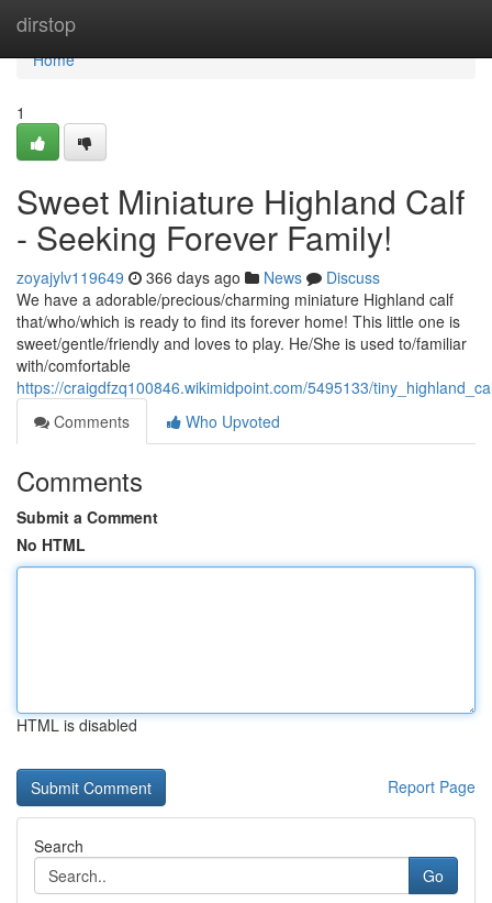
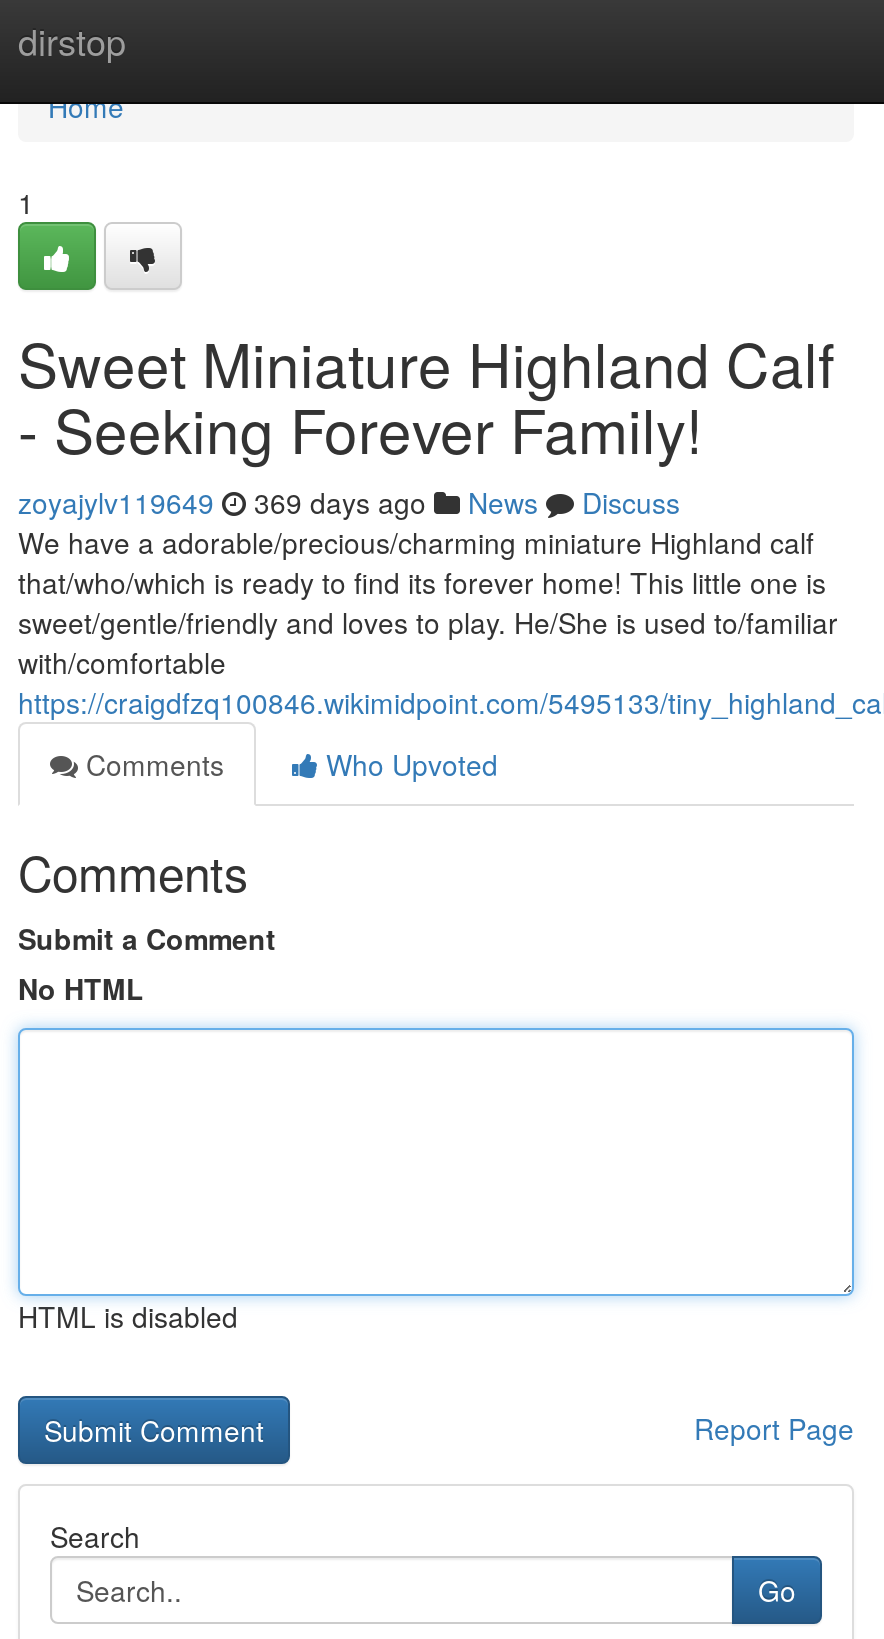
[16,266,380,288] zoyajylv119649 366 days ago News Discuss -> [18,482,680,522] zoyajylv119649 369 days ago News Discuss

